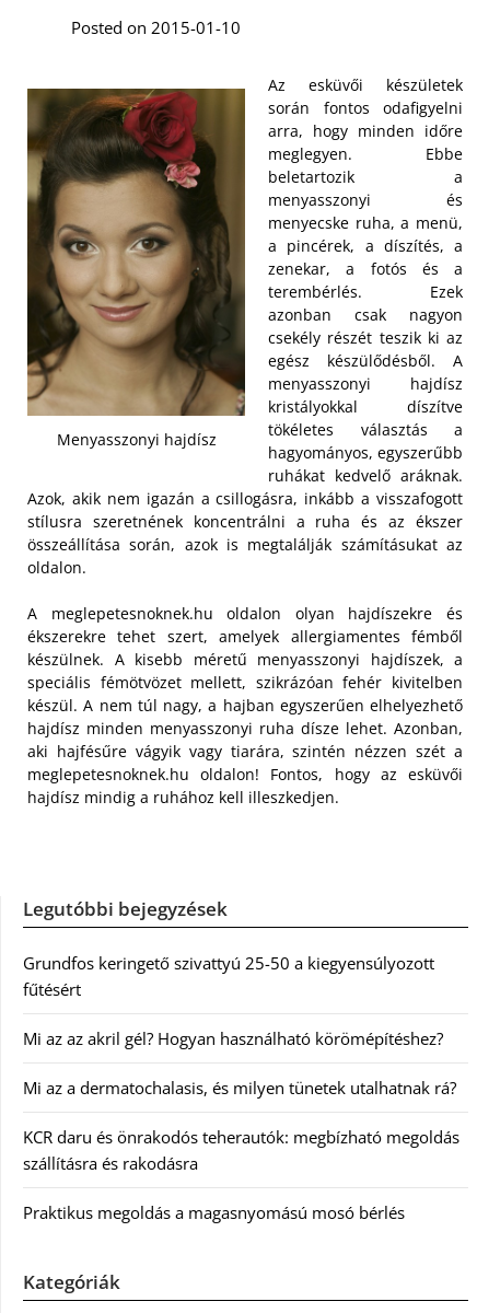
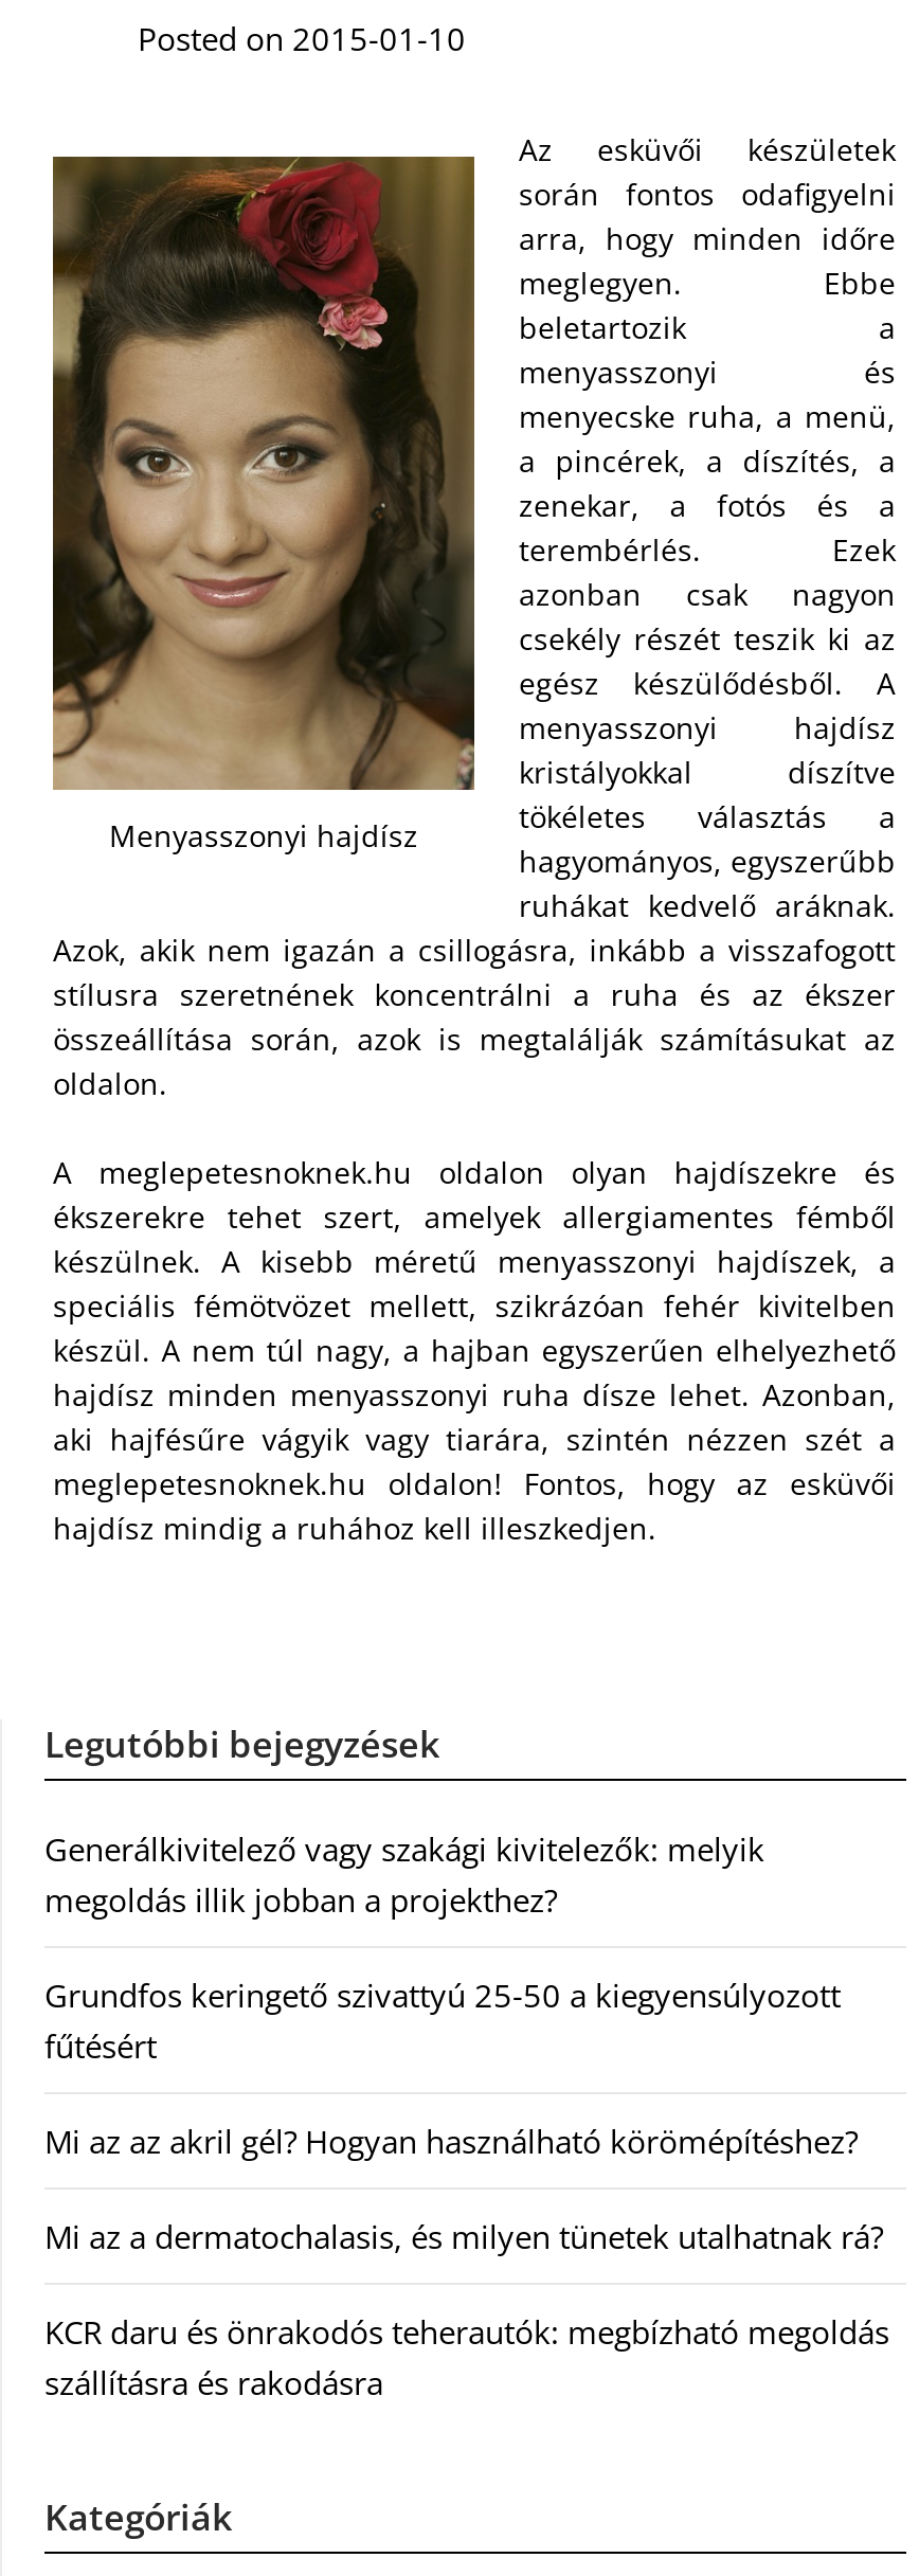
none -> [44,1827,764,1920] Generálkivitelező vagy szakági kivitelezők: melyik | megoldás illik jobban a projekthez?
moved [23,952,459,1174] -> [44,1973,889,2403]: Grundfos keringető szivattyú 25-50 a kiegyensúlyozott | fűtésért | Mi az az akril gél? Hogyan használható körömépítéshez? | Mi az a dermatochalasis, és milyen tünetek utalhatnak rá? | KCR daru és önrakodós teherautók: megbízható megoldás | szállításra és rakodásra
[23,1201,405,1223] Praktikus megoldás a magasnyomású mosó bérlés -> none

